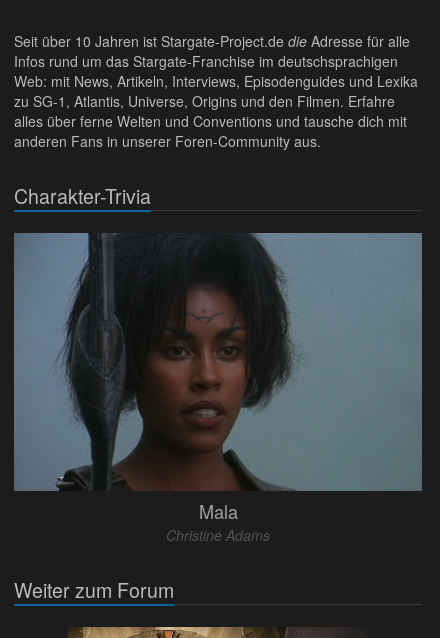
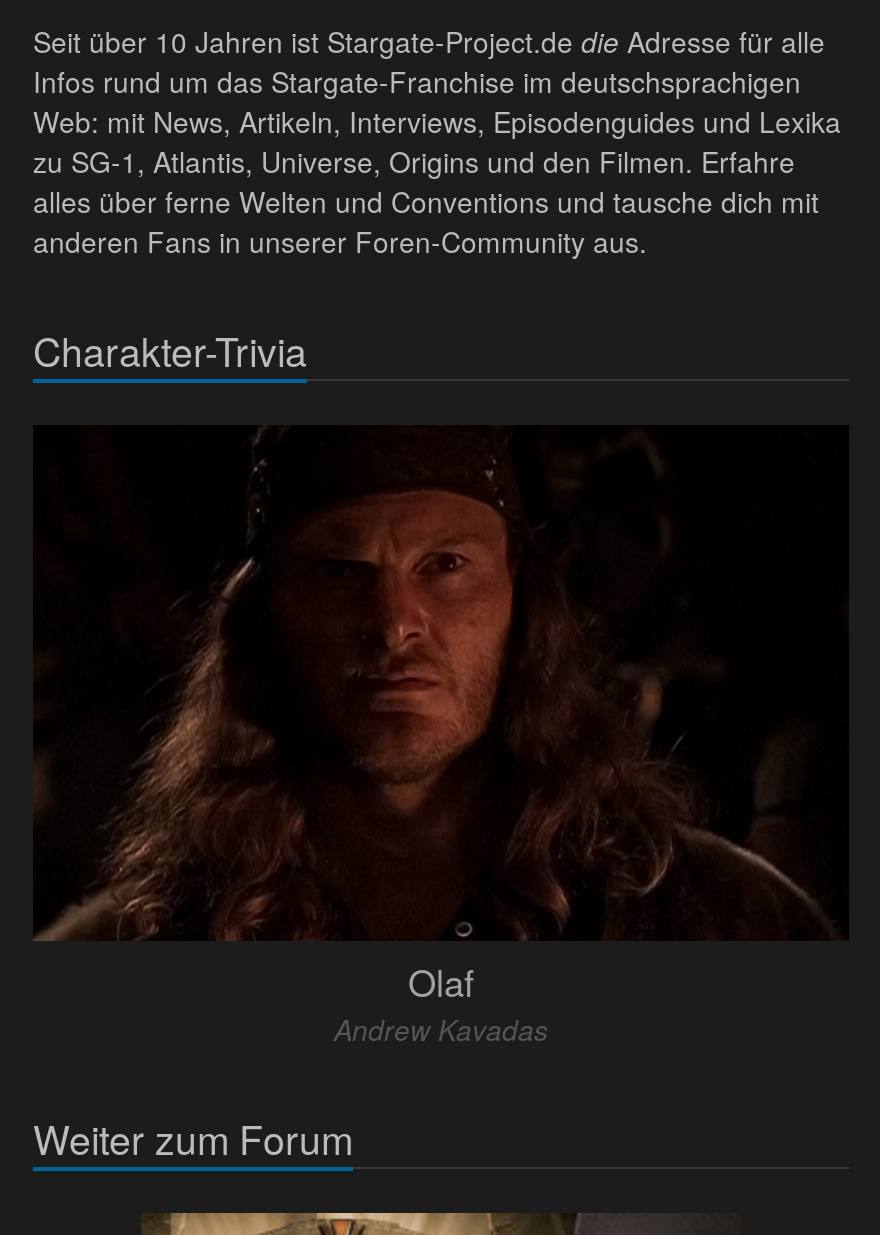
[13,232,423,544] [image] | Mala | Christine Adams -> [33,423,849,1048] [image] | Olaf | Andrew Kavadas

